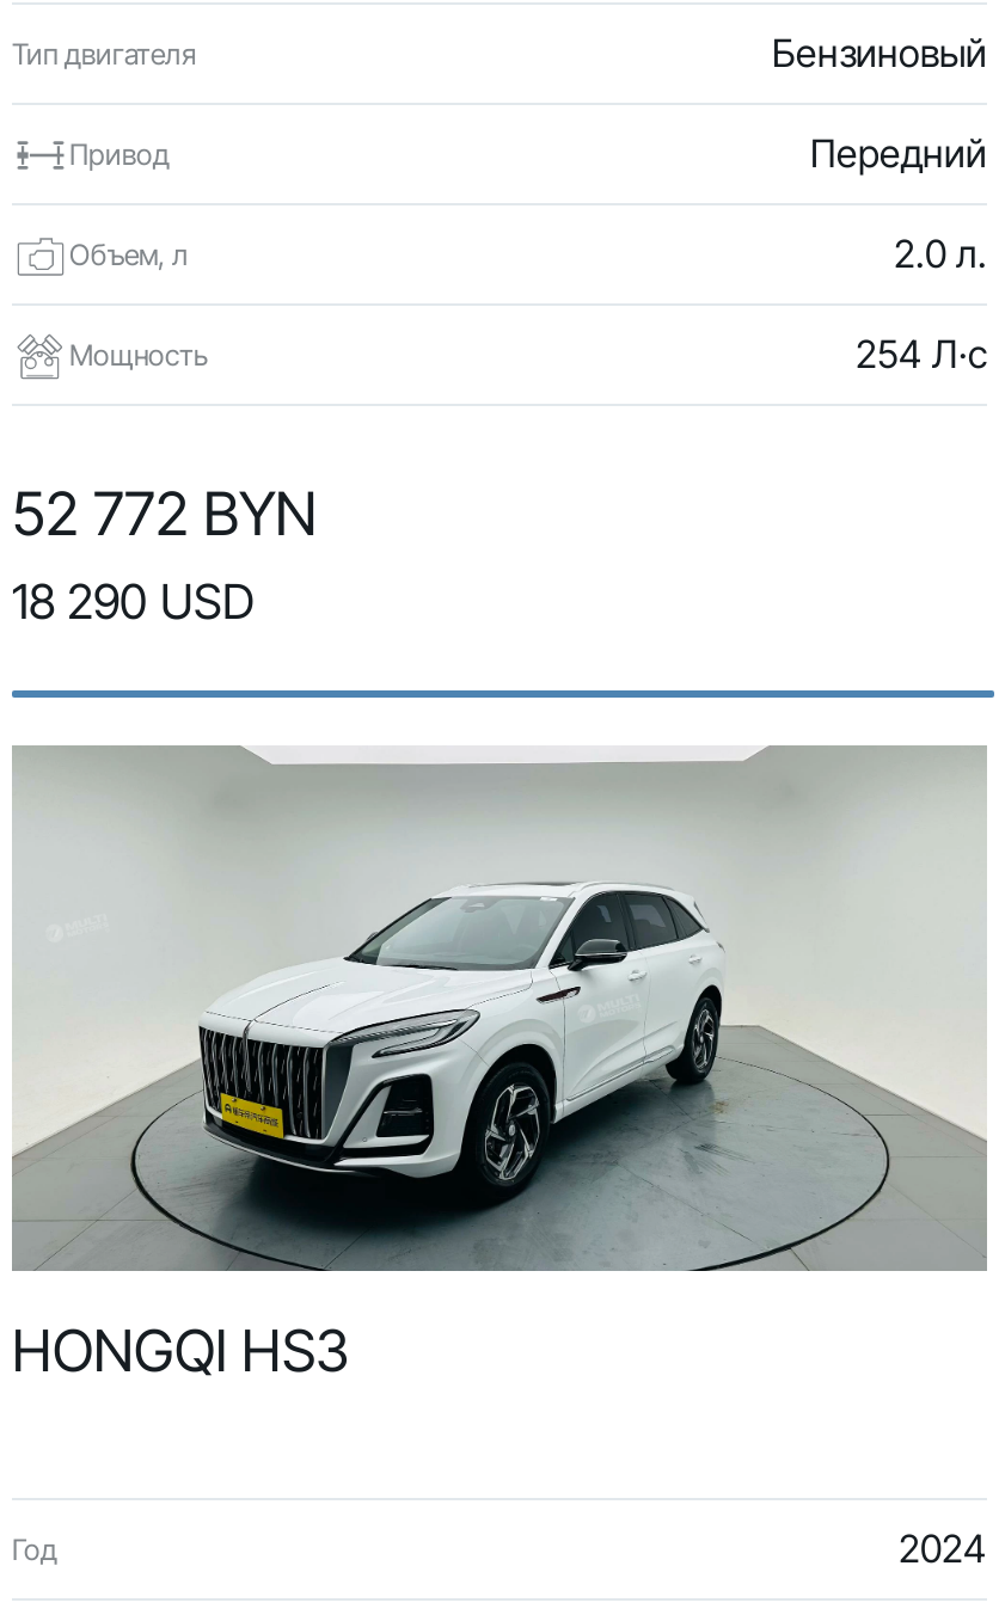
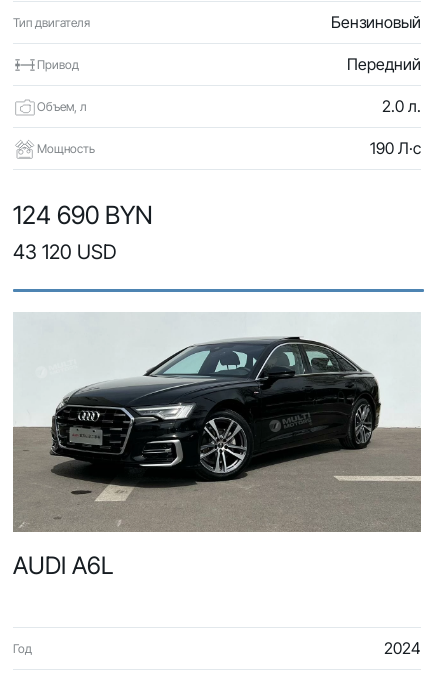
[856,330,987,377] 254 Л·с -> [370,138,421,158] 190 Л·с
[12,478,318,631] 52 772 BYN | 18 290 USD -> [13,200,153,264] 124 690 BYN | 43 120 USD
[12,745,987,1386] [image] | HONGQI HS3 -> [13,313,421,580] [image] | AUDI A6L

